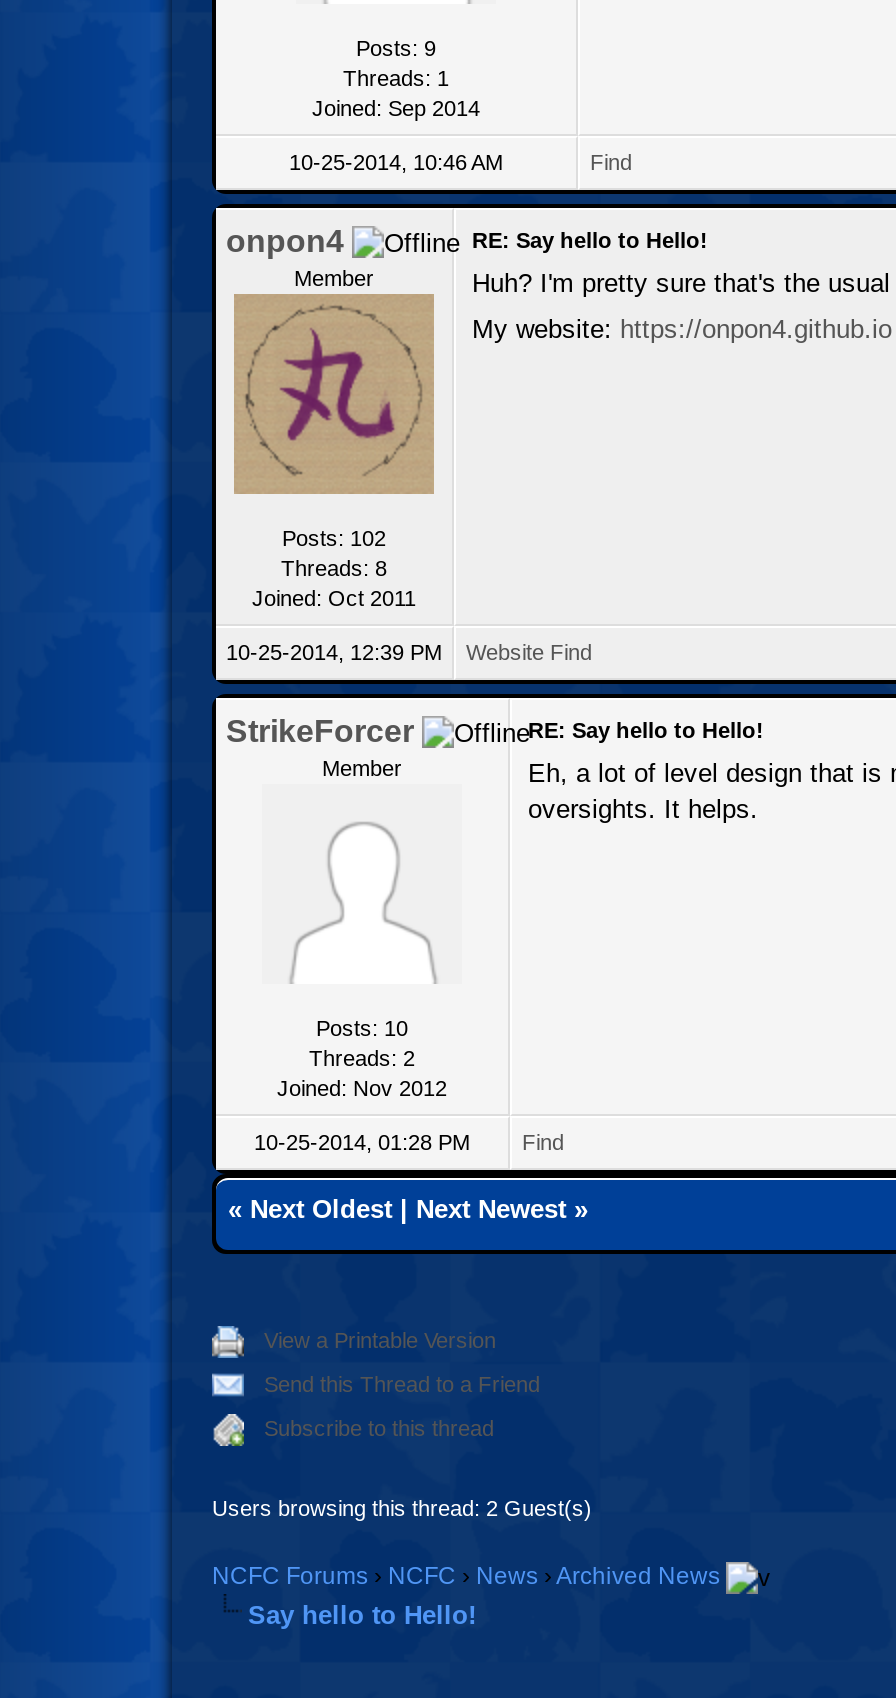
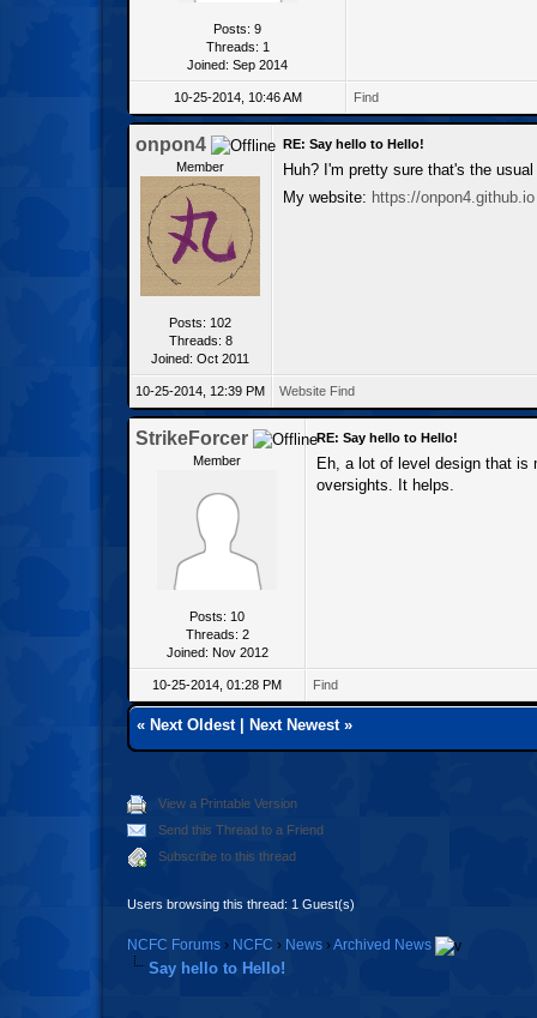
[212,1496,592,1520] Users browsing this thread: 2 Guest(s) -> [127,897,355,911] Users browsing this thread: 1 Guest(s)

